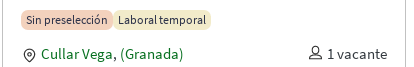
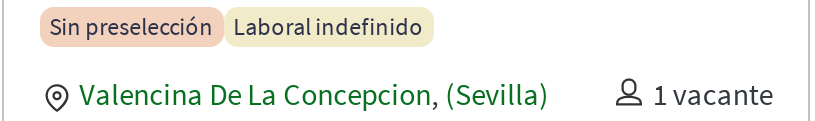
[118,12,206,27] Laboral temporal -> [233,12,423,42] Laboral indefinido
[41,44,184,63] Cullar Vega, (Granada) -> [79,76,549,114] Valencina De La Concepcion, (Sevilla)

